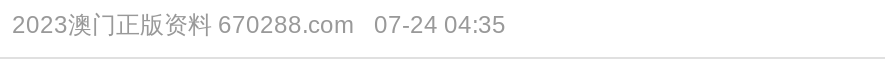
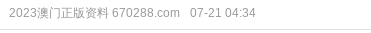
[12,11,506,39] 2023澳门正版资料 670288.com 07-24 04:35 -> [9,6,256,20] 2023澳门正版资料 670288.com 07-21 04:34

